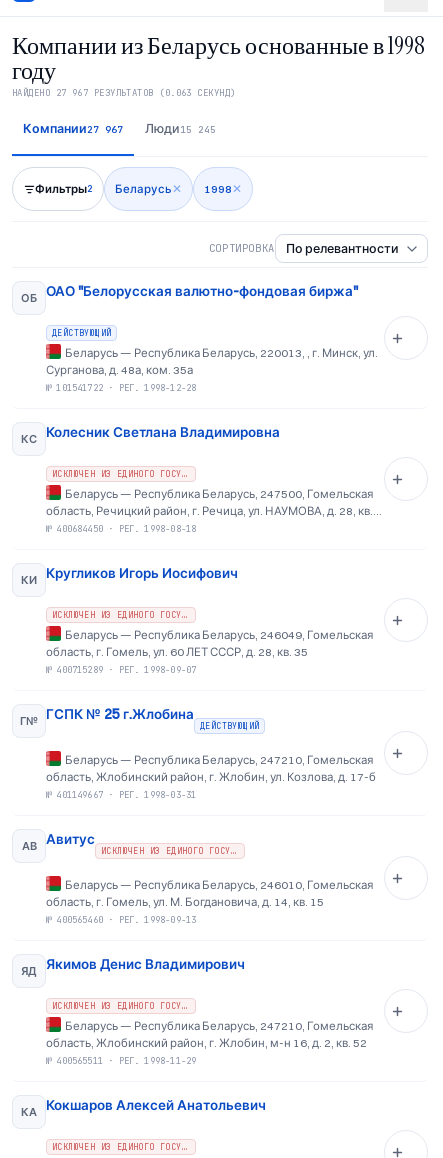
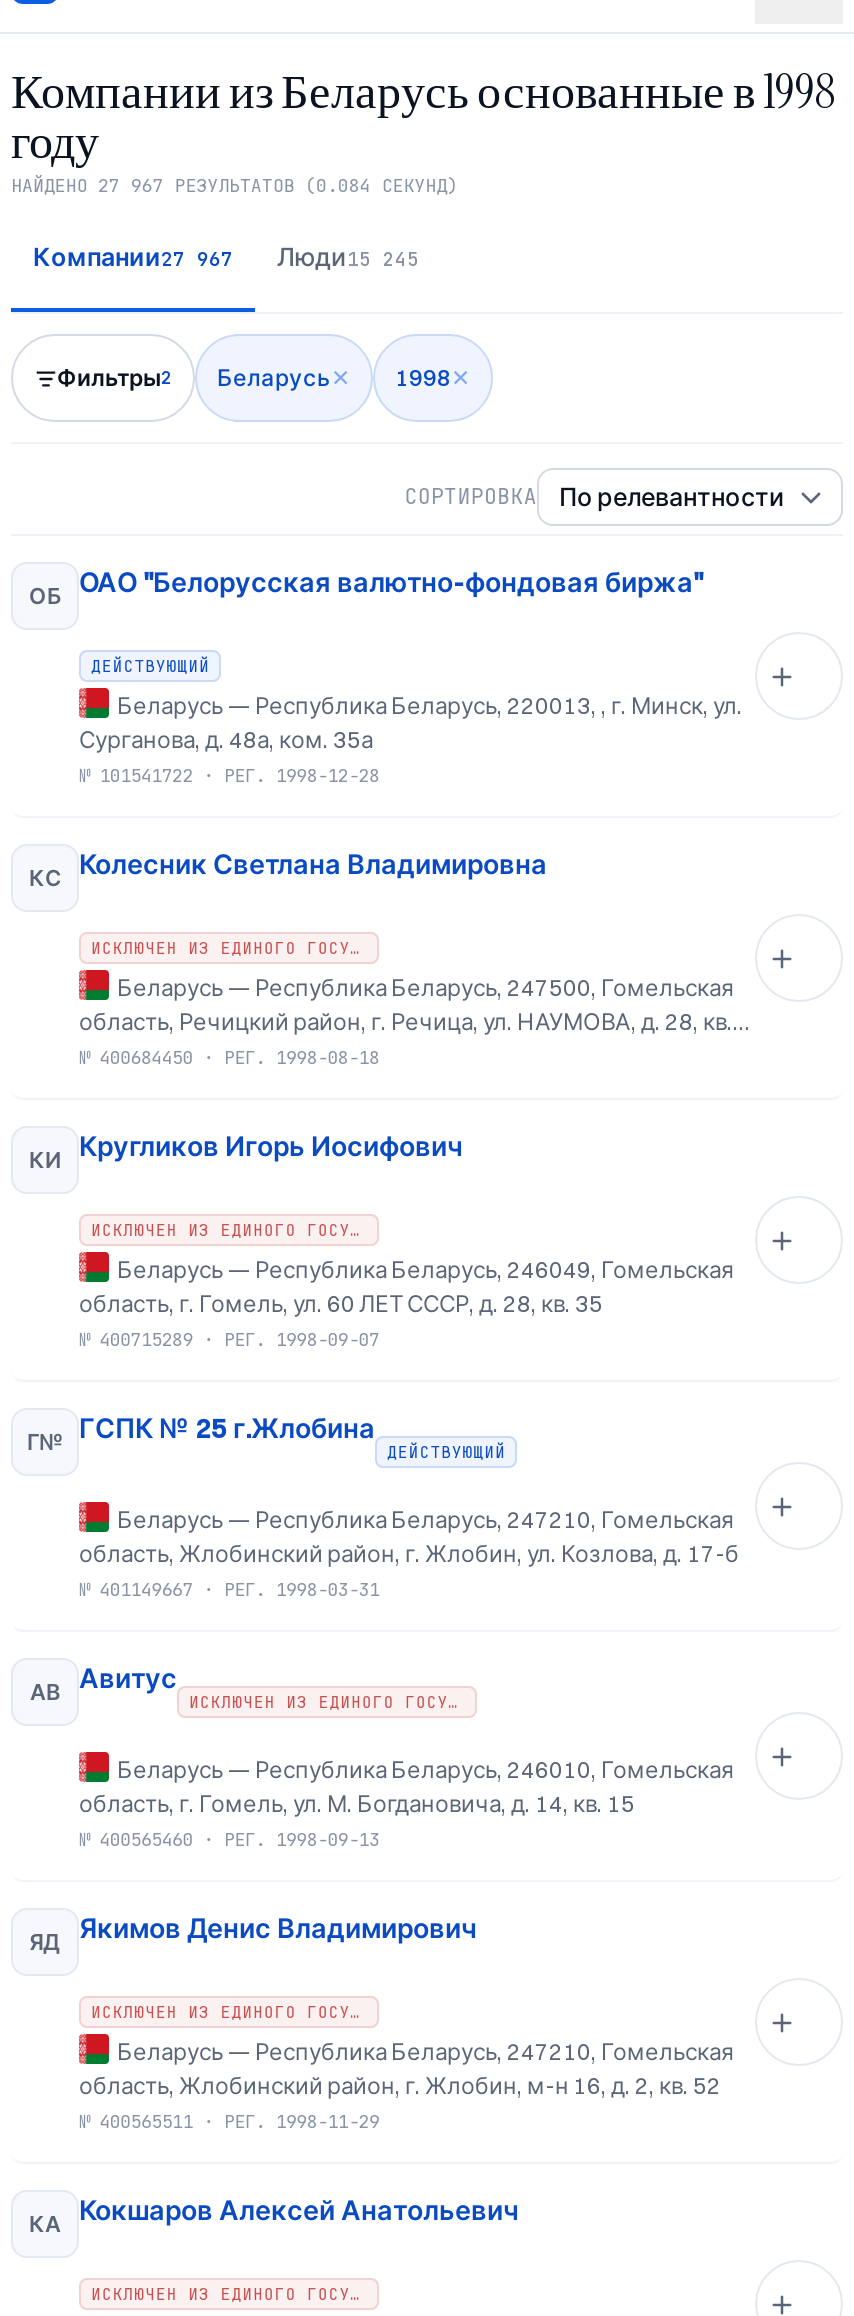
[12,87,235,99] НАЙДЕНО 27 967 РЕЗУЛЬТАТОВ (0.063 СЕКУНД) -> [11,174,458,198] НАЙДЕНО 27 967 РЕЗУЛЬТАТОВ (0.084 СЕКУНД)

